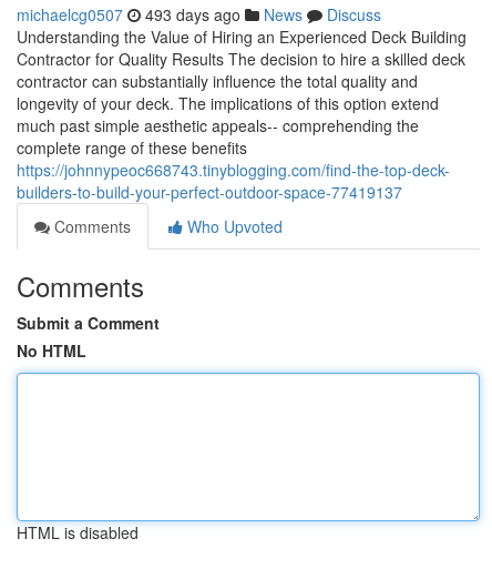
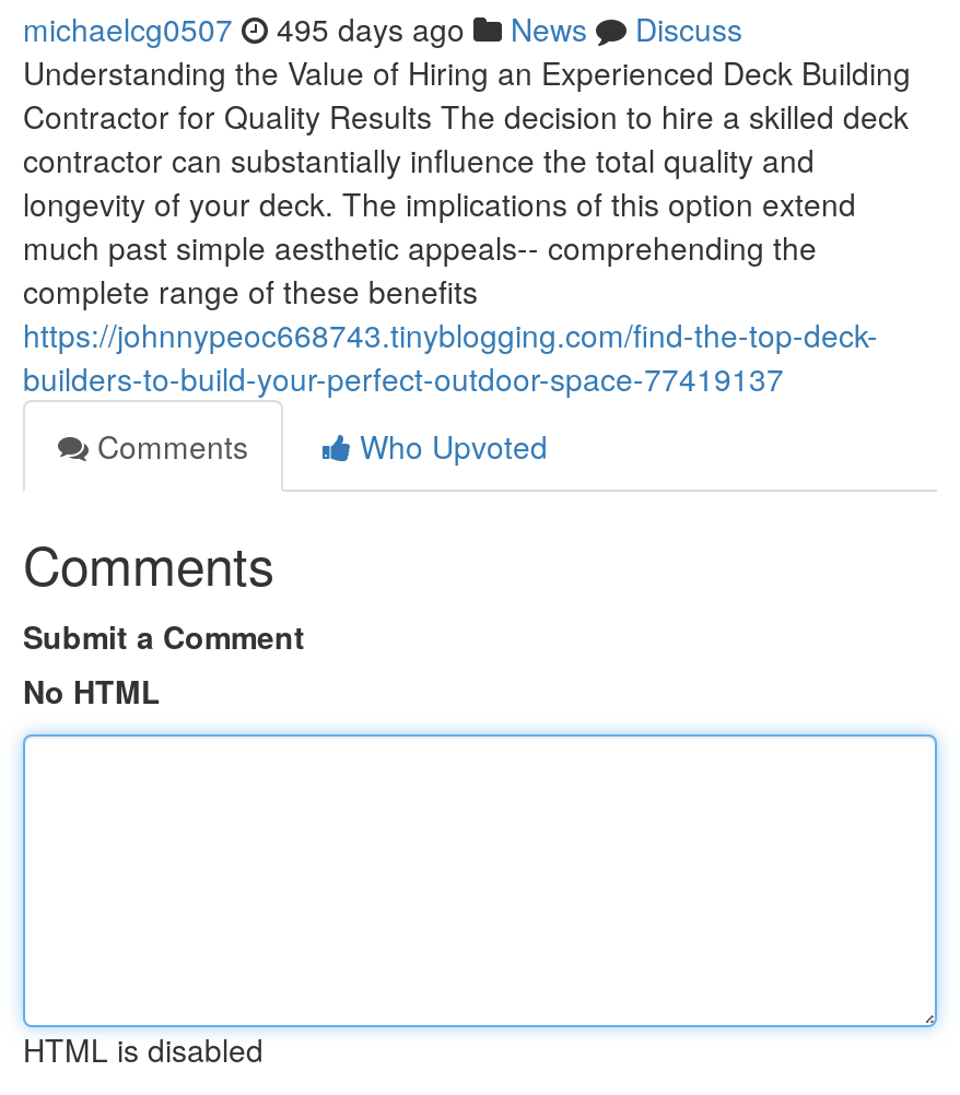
[17,3,381,26] michaelcg0507 493 days ago News Discuss -> [23,7,742,50] michaelcg0507 495 days ago News Discuss

